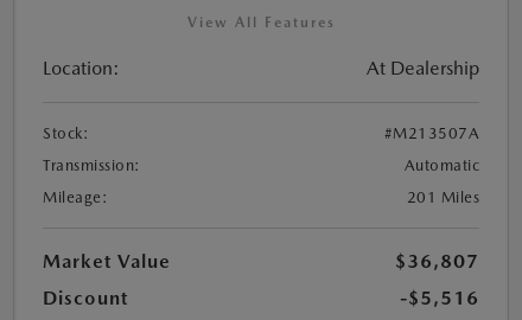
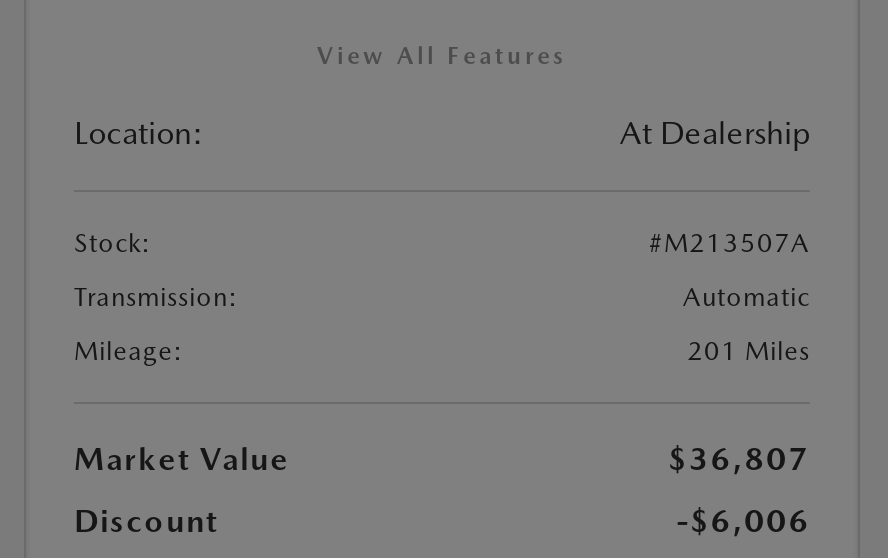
[400,287,479,309] -$5,516 -> [676,502,810,540] -$6,006

